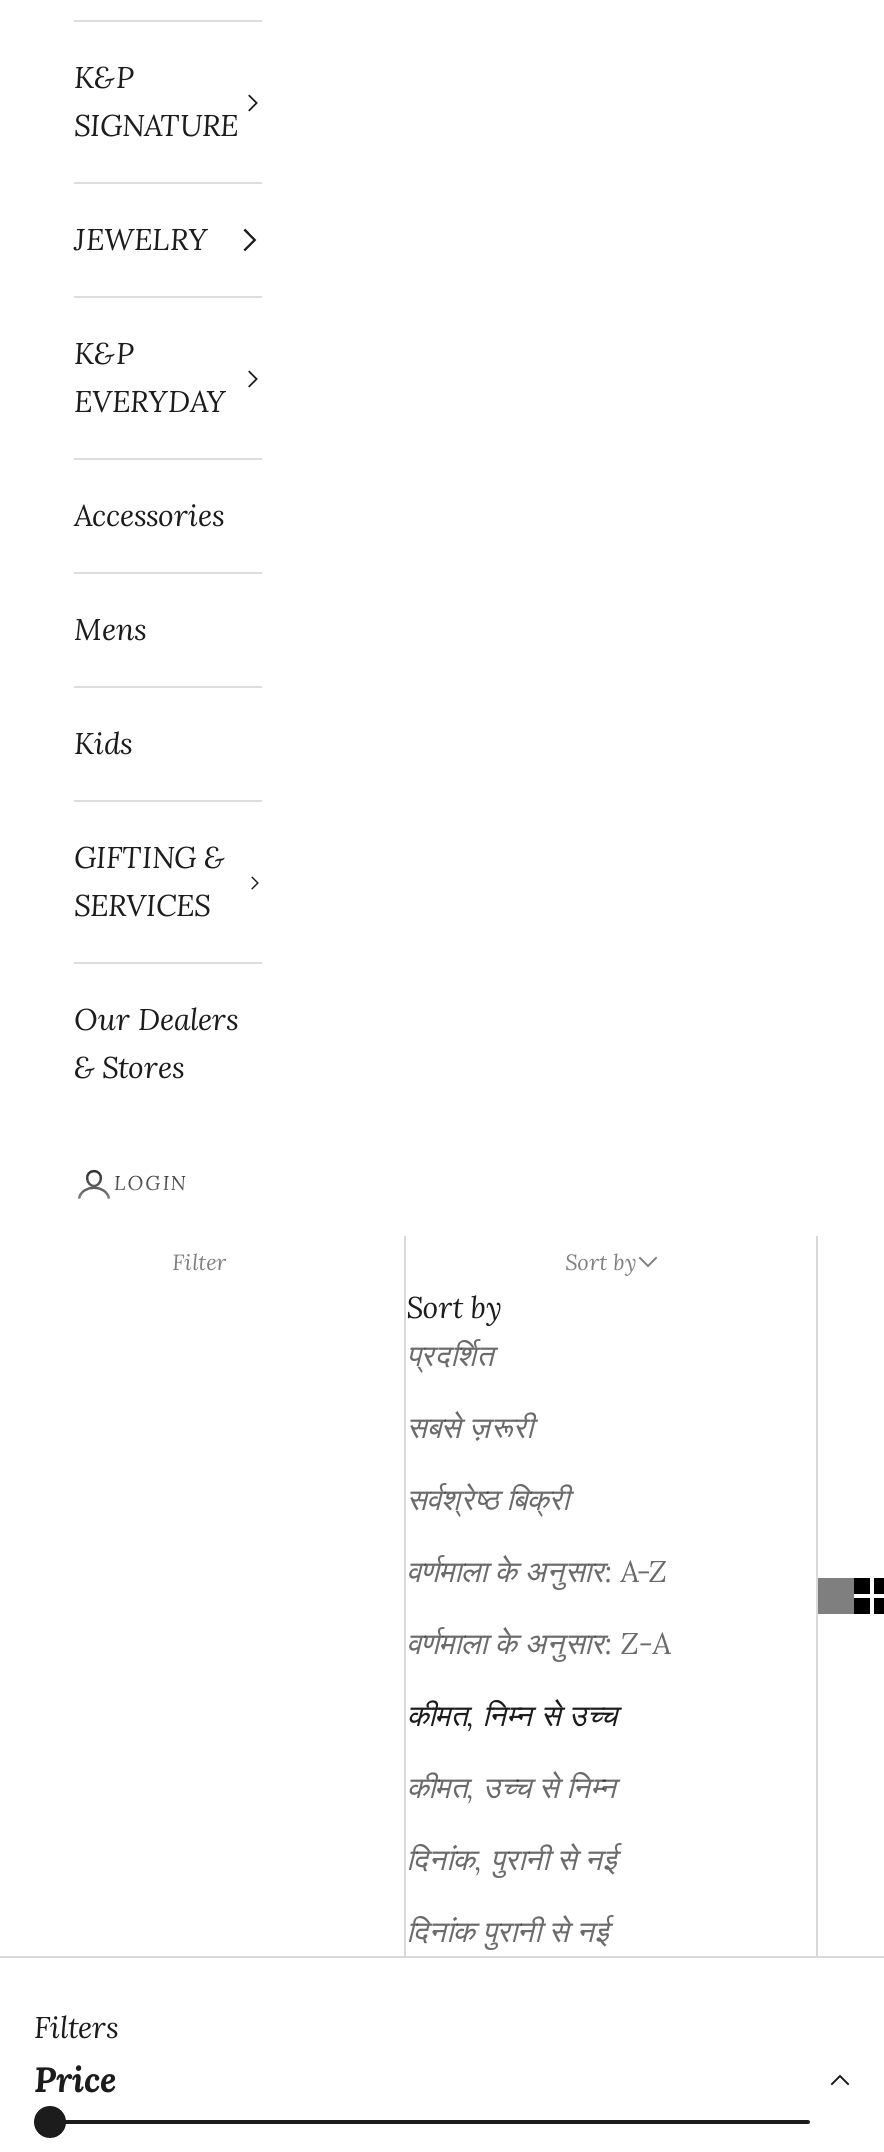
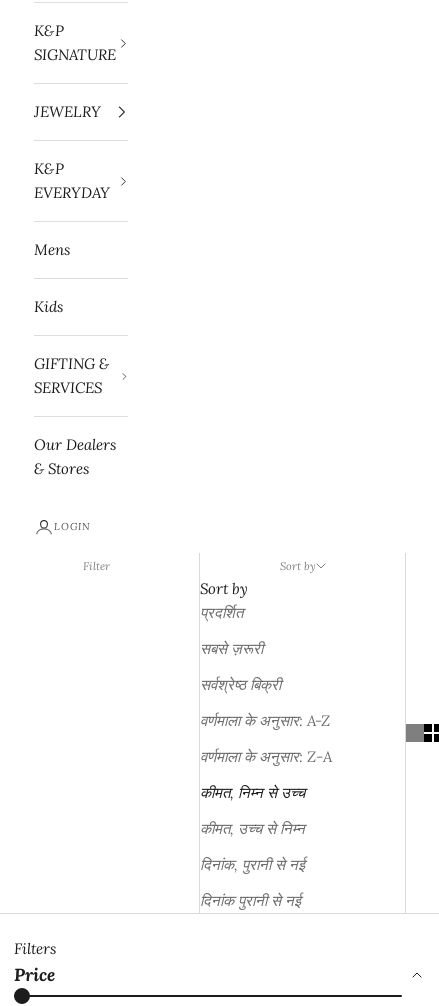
[74,496,224,534] Accessories -> none

